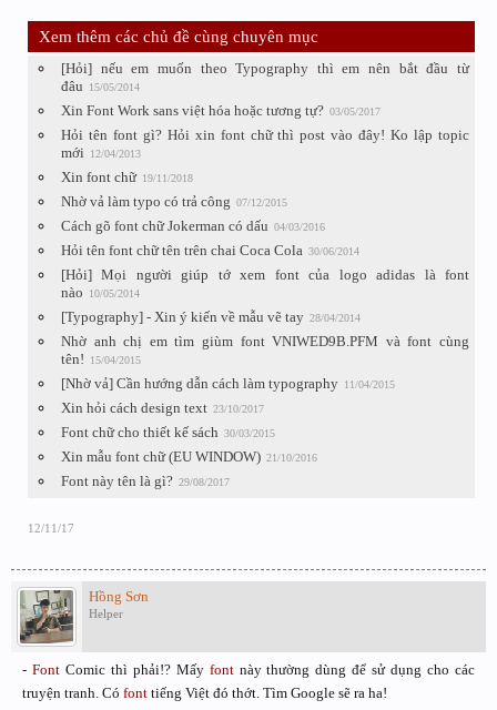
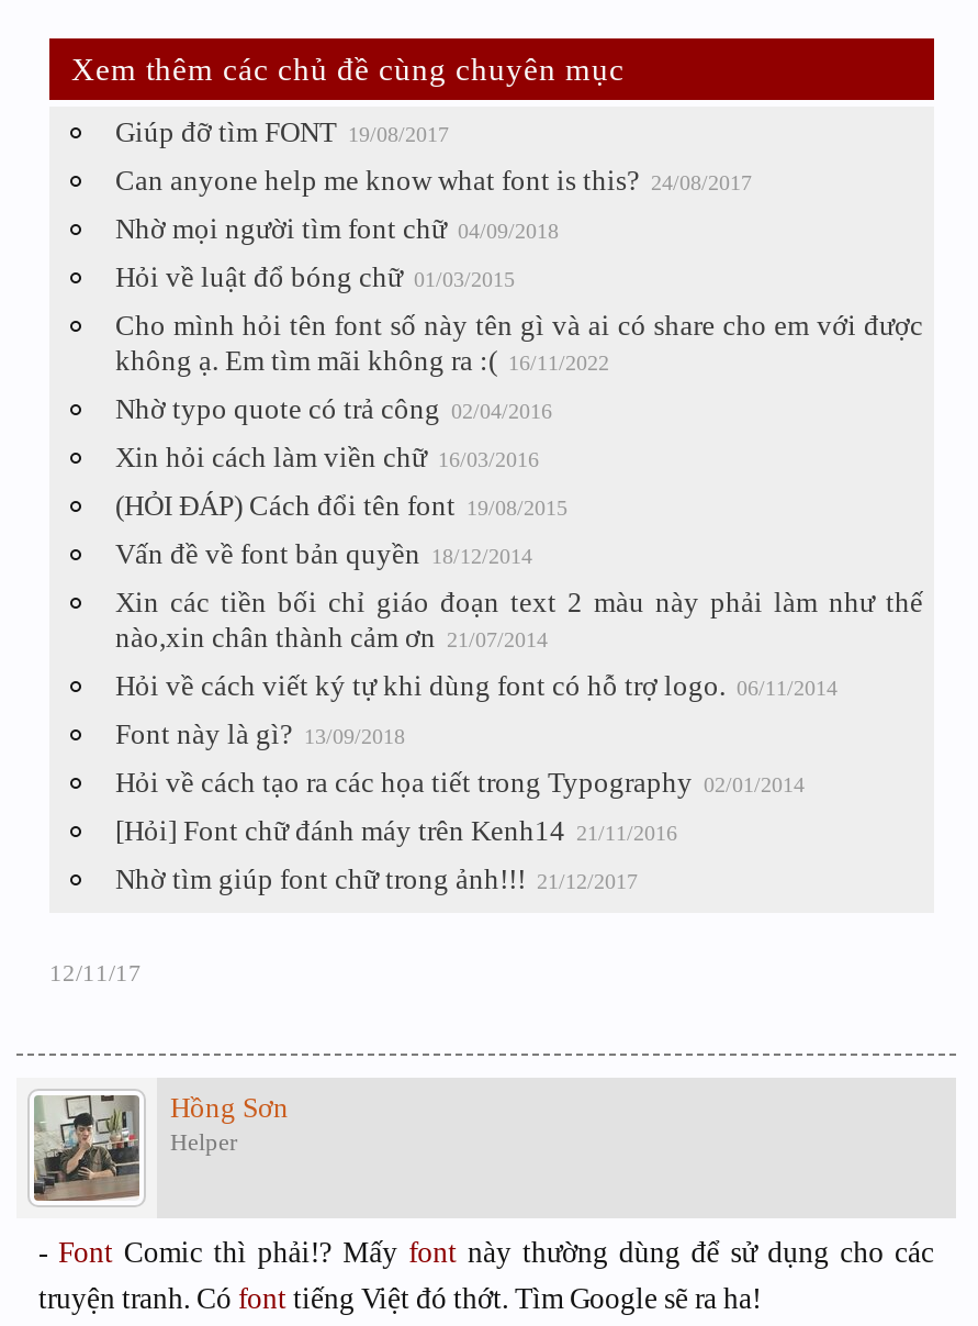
[61,60,469,94] [Hỏi] nếu em muốn theo Typography thì em nên bắt đầu từ | đâu 15/05/2014 -> [115,115,449,148] Giúp đỡ tìm FONT 19/08/2017
[61,102,381,118] Xin Font Work sans việt hóa hoặc tương tự? 03/05/2017 -> [115,163,752,196] Can anyone help me know what font is this? 24/08/2017
[61,126,469,161] Hỏi tên font gì? Hỏi xin font chữ thì post vào đây! Ko lập topic | mới 12/04/2013 -> [115,211,559,244] Nhờ mọi người tìm font chữ 04/09/2018
[61,168,193,185] Xin font chữ 19/11/2018 -> [115,260,515,293] Hỏi về luật đổ bóng chữ 01/03/2015
[61,193,287,209] Nhờ vả làm typo có trả công 07/12/2015 -> [115,308,923,376] Cho mình hỏi tên font số này tên gì và ai có share cho em với được | không ạ. Em tìm mãi không ra :( 16/11/2022
[61,217,325,234] Cách gõ font chữ Jokerman có dấu 04/03/2016 -> [115,392,552,424] Nhờ typo quote có trả công 02/04/2016
[61,242,359,258] Hỏi tên font chữ tên trên chai Coca Cola 30/06/2014 -> [115,440,539,473] Xin hỏi cách làm viền chữ 16/03/2016
[61,266,469,300] [Hỏi] Mọi người giúp tớ xem font của logo adidas là font | nào 10/05/2014 -> [115,488,567,521] (HỎI ĐÁP) Cách đổi tên font 19/08/2015
[61,308,361,325] [Typography] - Xin ý kiến về mẫu vẽ tay 28/04/2014 -> [115,537,532,570] Vấn đề về font bản quyền 18/12/2014
[61,332,469,367] Nhờ anh chị em tìm giùm font VNIWED9B.PFM và font cùng | tên! 15/04/2015 -> [115,585,923,653] Xin các tiền bối chỉ giáo đoạn text 2 màu này phải làm như thế | nào,xin chân thành cảm ơn 21/07/2014
[61,375,395,391] [Nhờ vả] Cần hướng dẫn cách làm typography 11/04/2015 -> [115,668,838,701] Hỏi về cách viết ký tự khi dùng font có hỗ trợ logo. 06/11/2014
[61,399,264,416] Xin hỏi cách design text 23/10/2017 -> [115,717,405,750] Font này là gì? 13/09/2018
[61,423,275,440] Font chữ cho thiết kế sách 30/03/2015 -> [115,765,805,798] Hỏi về cách tạo ra các họa tiết trong Typography 02/01/2014
[61,448,317,464] Xin mẫu font chữ (EU WINDOW) 21/10/2016 -> [115,813,677,846] [Hỏi] Font chữ đánh máy trên Kenh14 21/11/2016
[61,472,230,489] Font này tên là gì? 29/08/2017 -> [115,862,638,895] Nhờ tìm giúp font chữ trong ảnh!!! 21/12/2017

